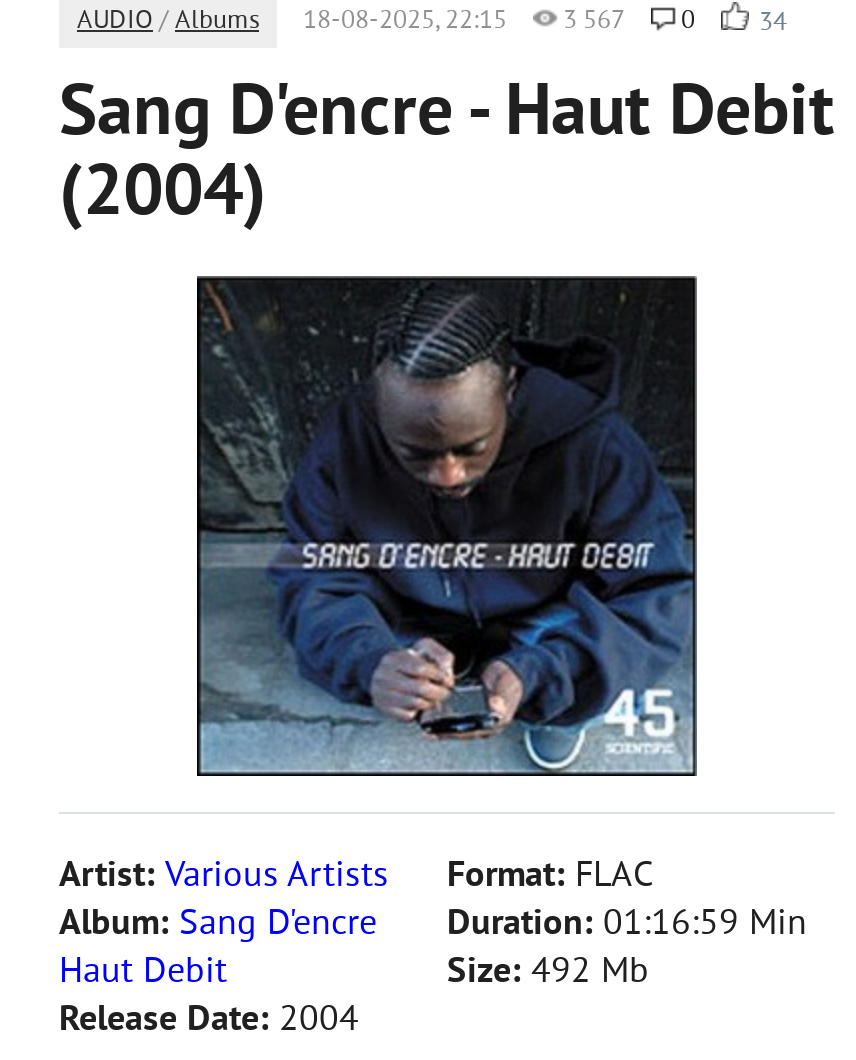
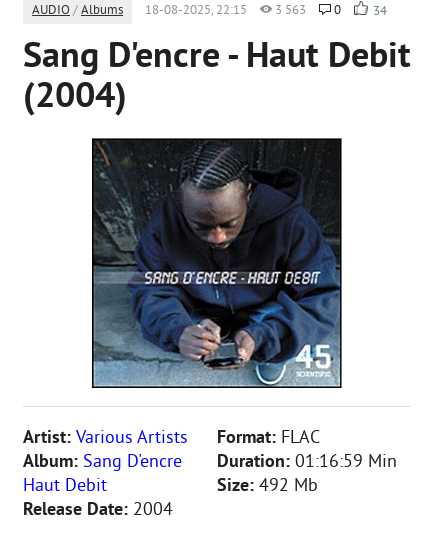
[77,6,787,40] AUDIO / Albums 18-08-2025, 22:15 3 567 0 34 -> [32,3,387,20] AUDIO / Albums 18-08-2025, 22:15 3 563 0 34

